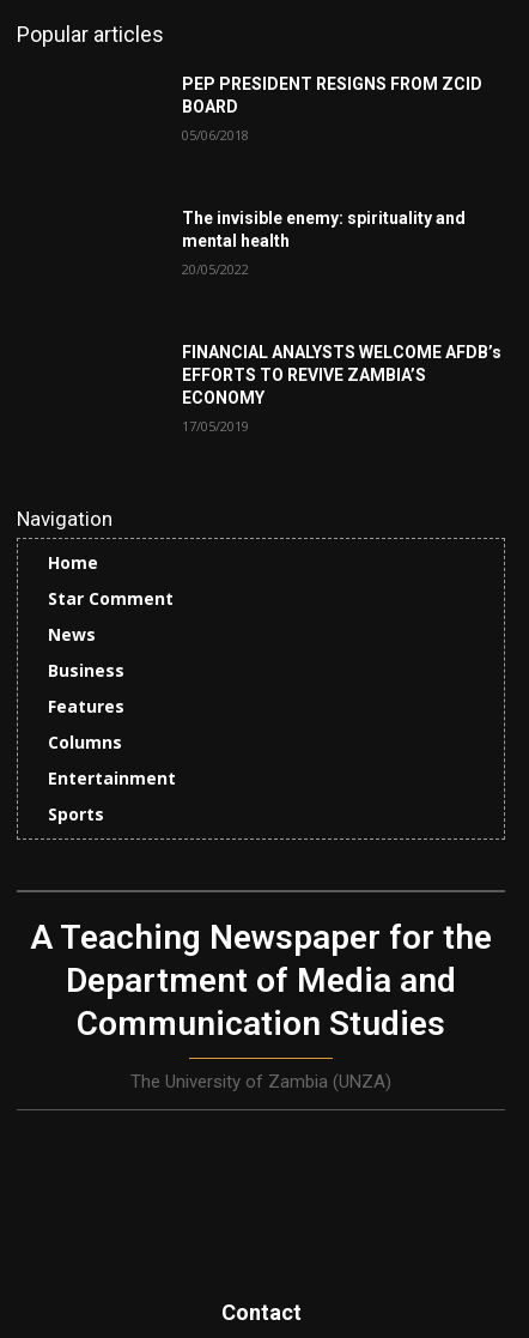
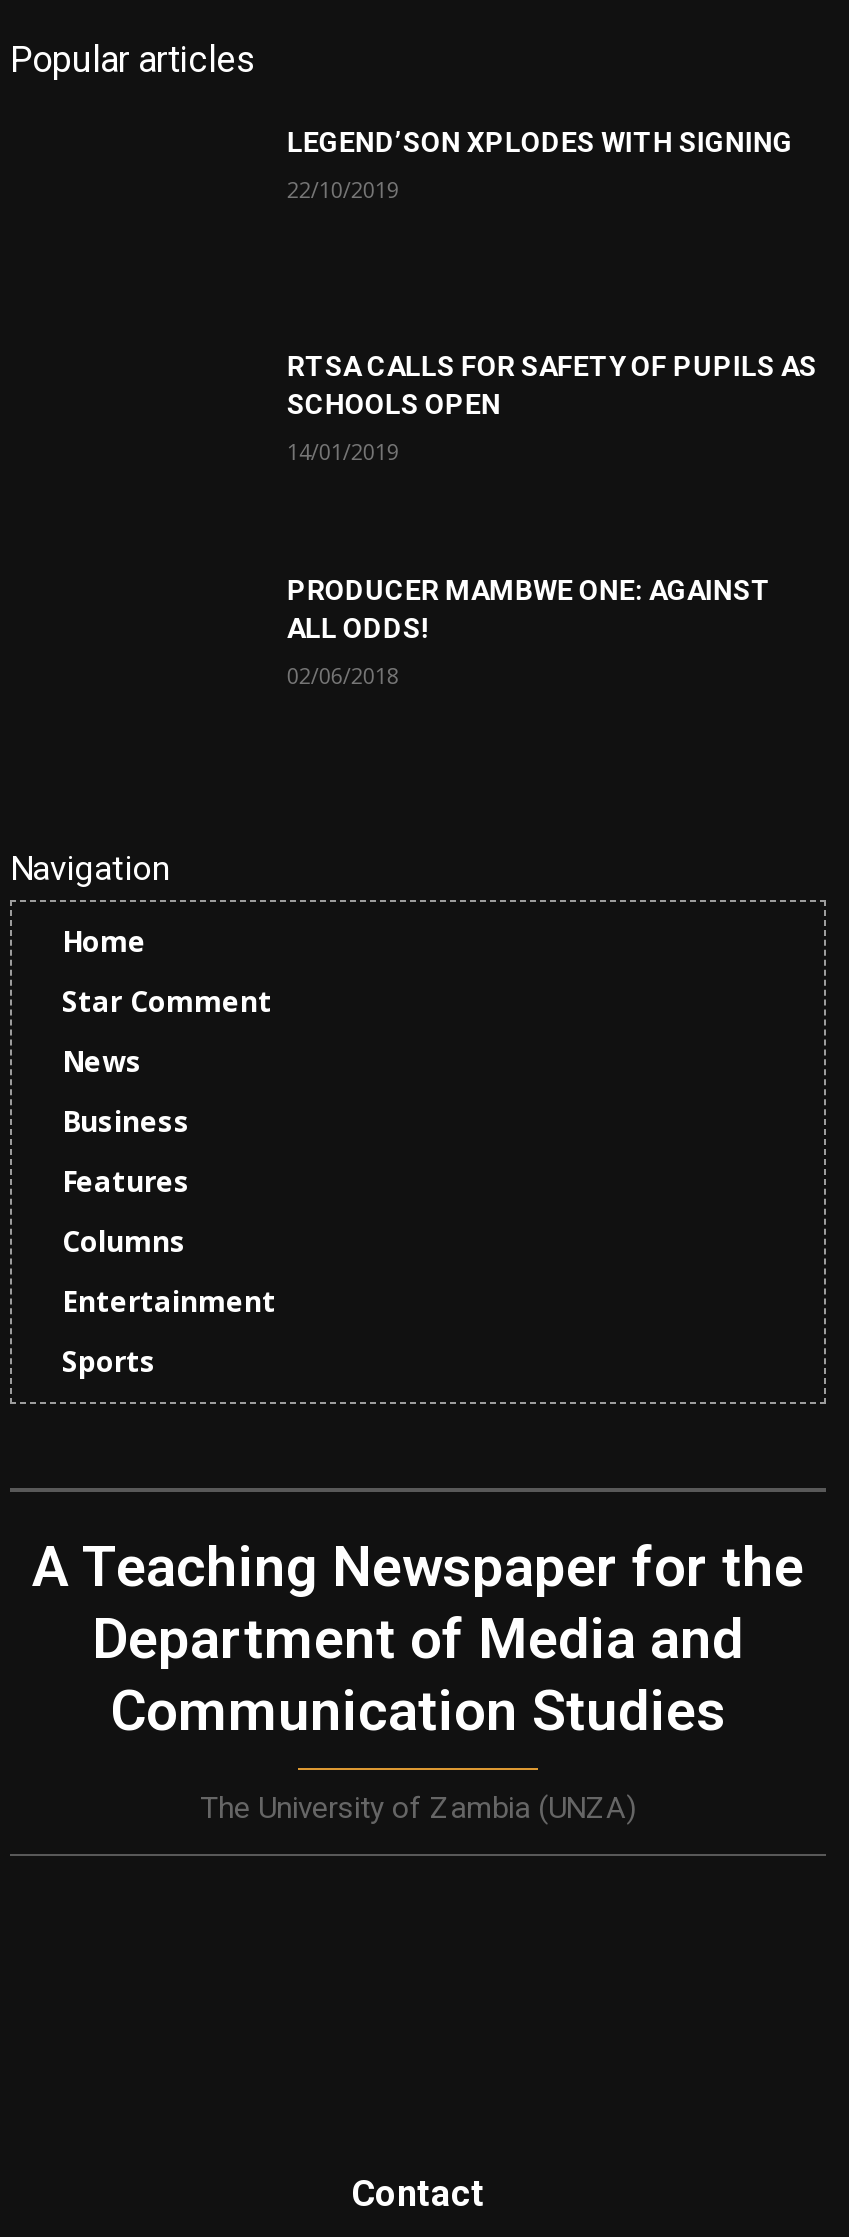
[182,75,483,117] PEP PRESIDENT RESIGNS FROM ZCID | BOARD -> [287,127,793,159] LEGEND’SON XPLODES WITH SIGNING
[182,126,249,144] 05/06/2018 -> [287,175,399,205] 22/10/2019
[182,208,466,250] The invisible enemy: spirituality and | mental health -> [287,350,817,420] RTSA CALLS FOR SAFETY OF PUPILS AS | SCHOOLS OPEN
[182,260,249,278] 20/05/2022 -> [287,436,399,466] 14/01/2019
[182,342,502,407] FINANCIAL ANALYSTS WELCOME AFDB’s | EFFORTS TO REVIVE ZAMBIA’S | ECONOMY -> [287,573,771,643] PRODUCER MAMBWE ONE: AGAINST | ALL ODDS!
[182,416,249,434] 17/05/2019 -> [287,659,399,689] 02/06/2018

